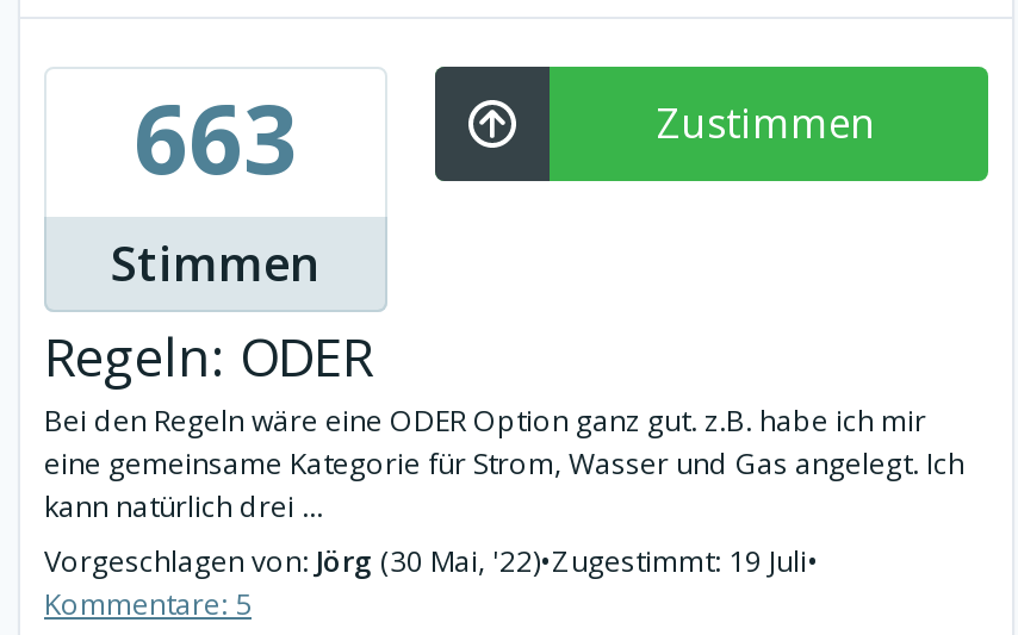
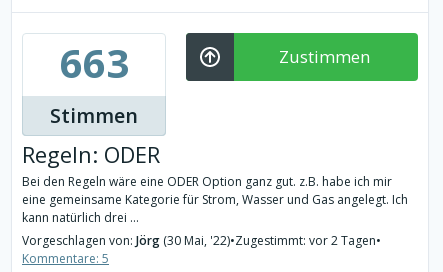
[44,541,819,581] Vorgeschlagen von: Jörg (30 Mai, '22)•Zugestimmt: 19 Juli• -> [22,232,381,249] Vorgeschlagen von: Jörg (30 Mai, '22)•Zugestimmt: vor 2 Tagen•

